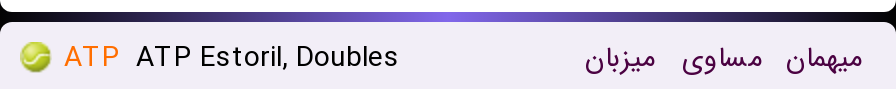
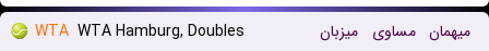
[64,36,400,80] ATP ATP Estoril, Doubles -> [35,20,244,43] WTA WTA Hamburg, Doubles

